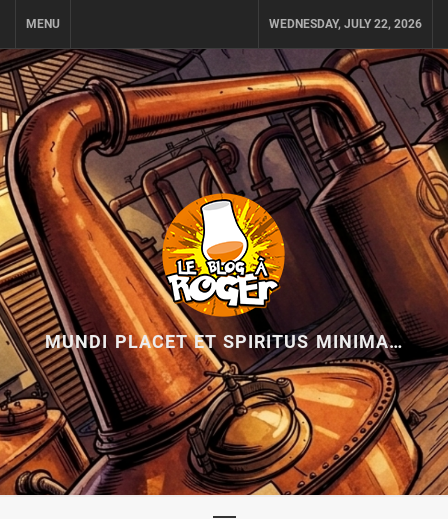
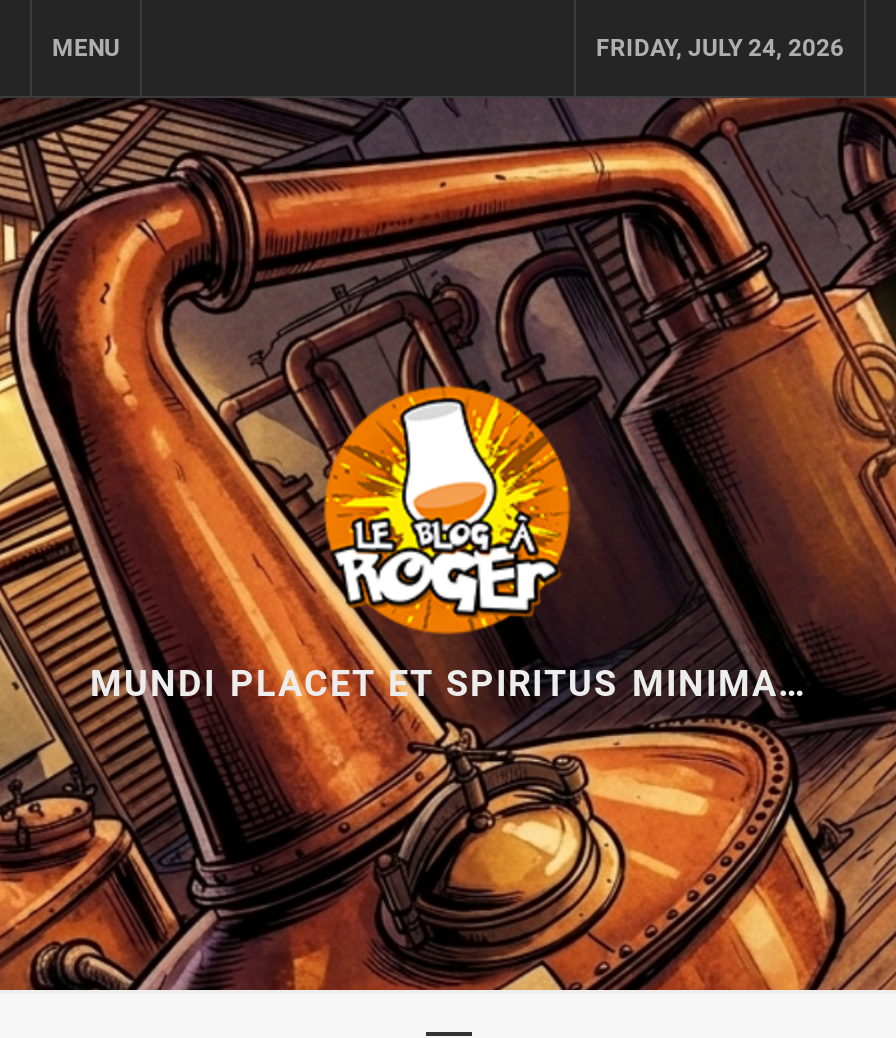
[269,17,422,31] WEDNESDAY, JULY 22, 2026 -> [596,34,844,62] FRIDAY, JULY 24, 2026

